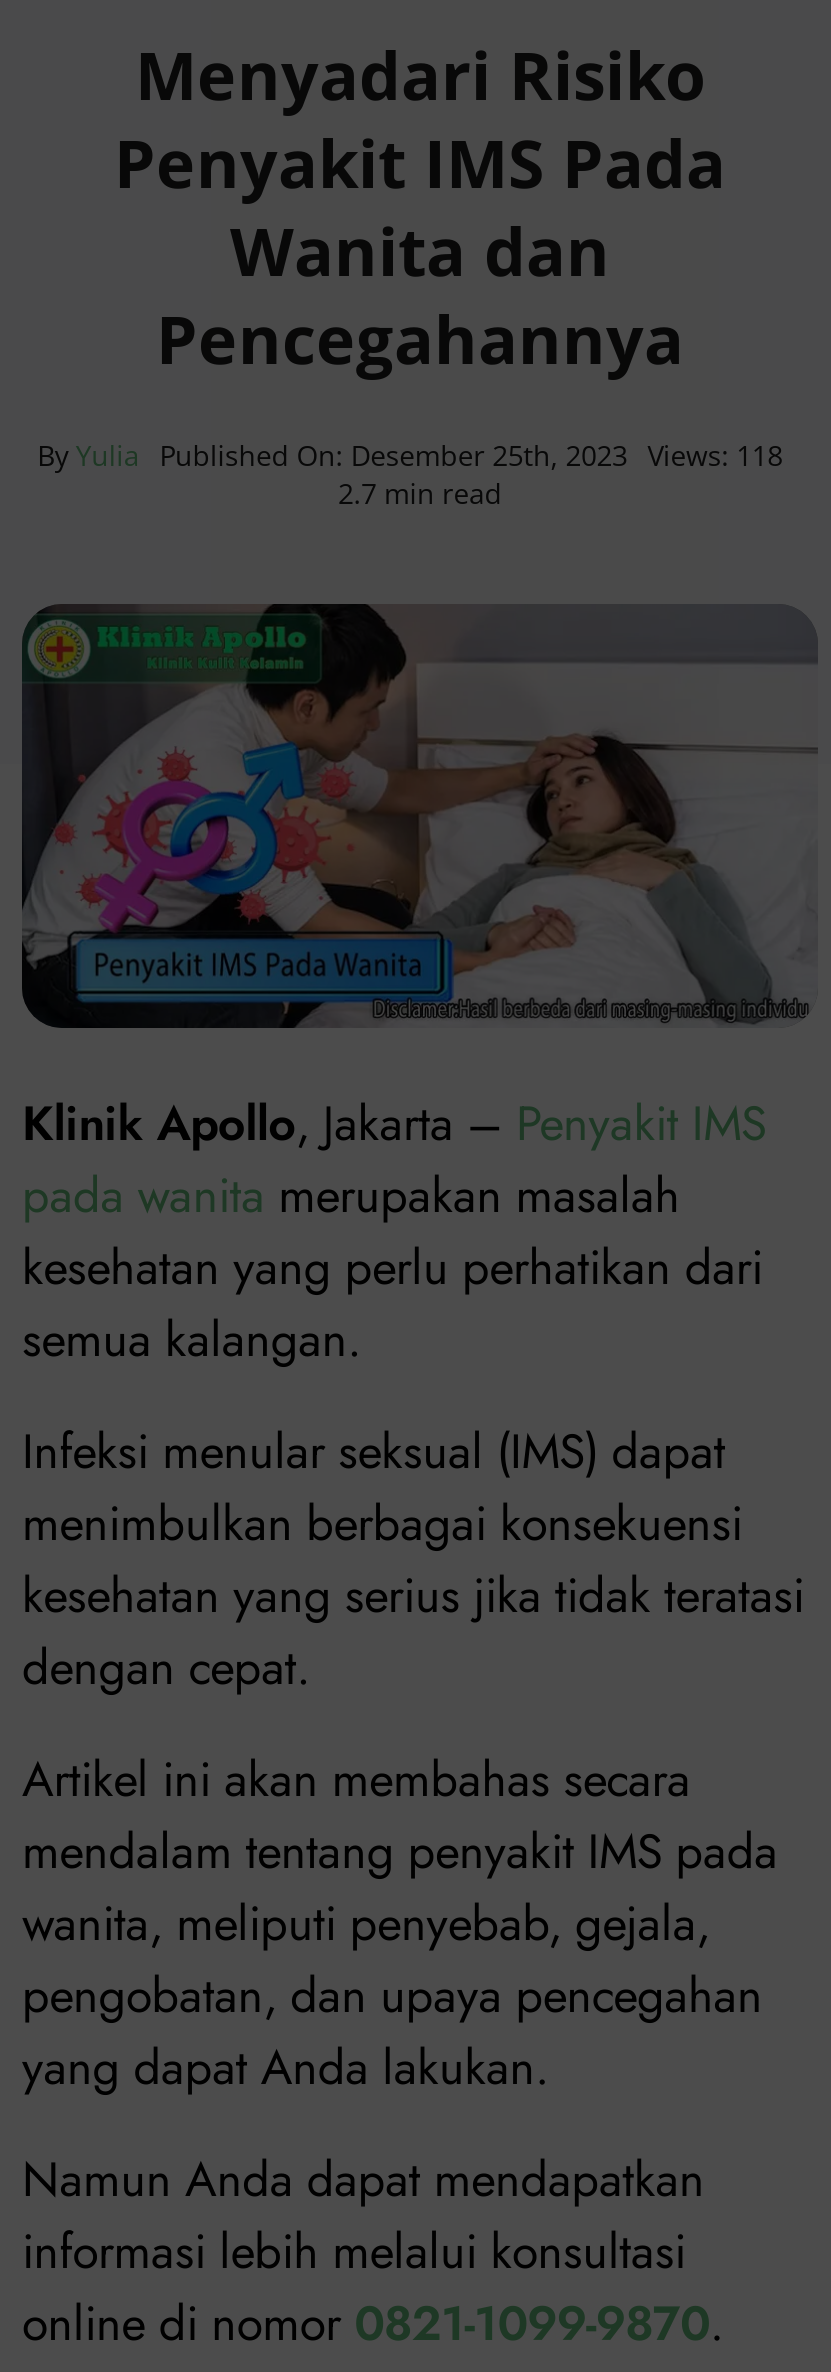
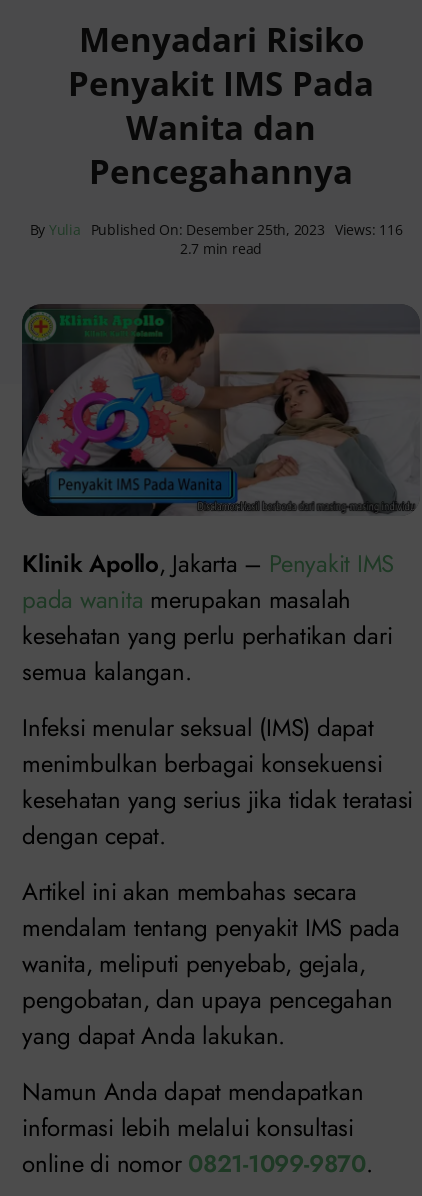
[37,435,783,473] By Yulia Published On: Desember 25th, 2023 Views: 118 -> [30,220,402,239] By Yulia Published On: Desember 25th, 2023 Views: 116

